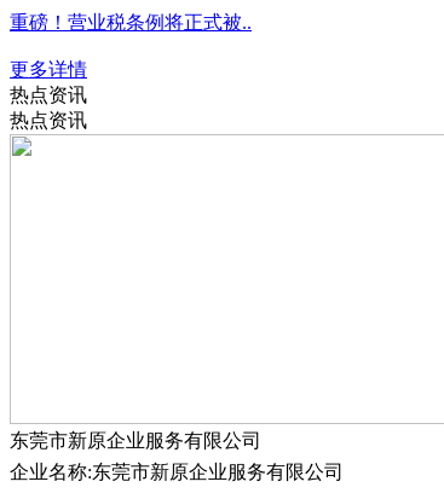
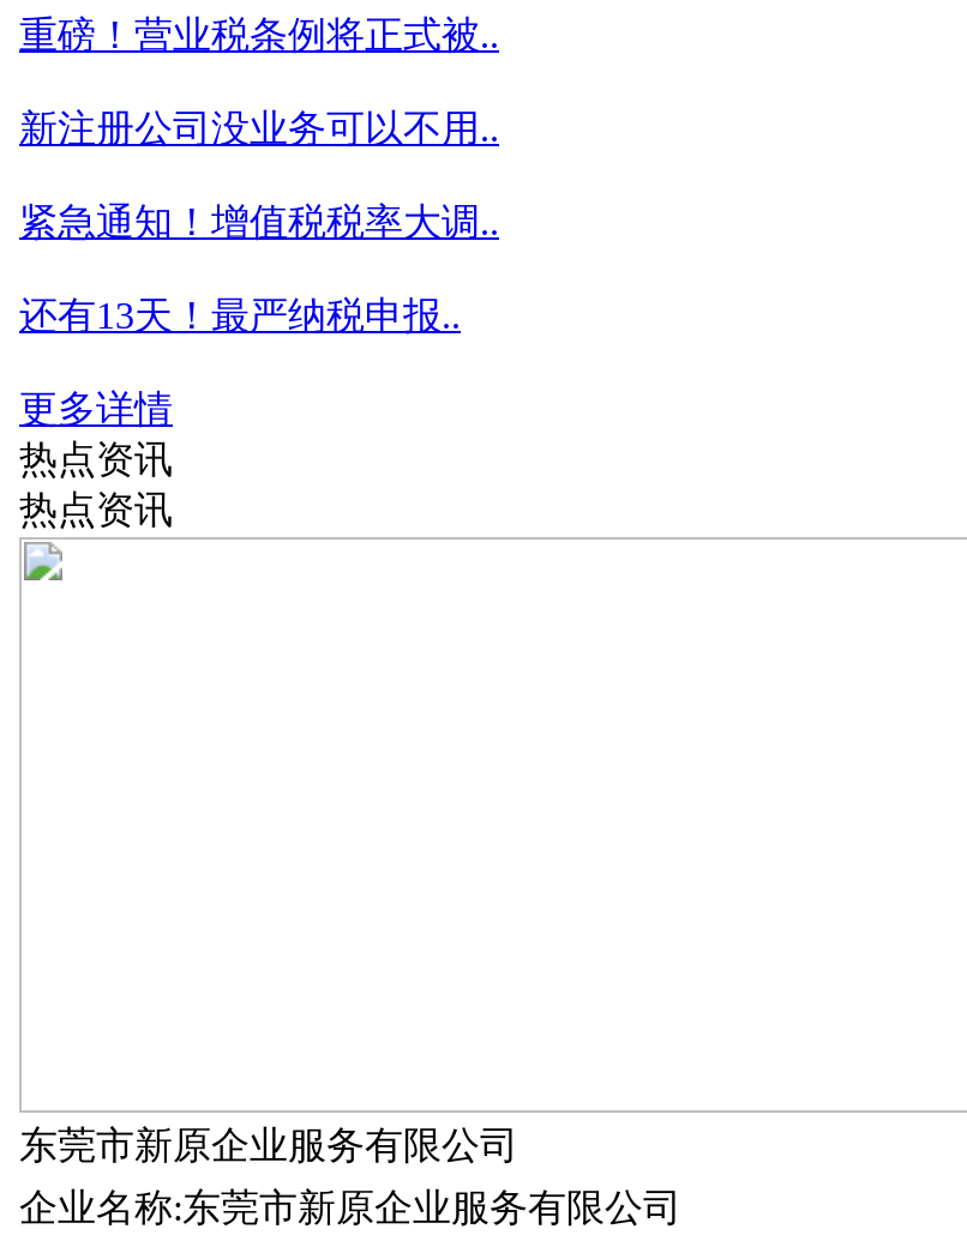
none -> [19,108,499,336] 新注册公司没业务可以不用.. | 紧急通知！增值税税率大调.. | 还有13天！最严纳税申报..

